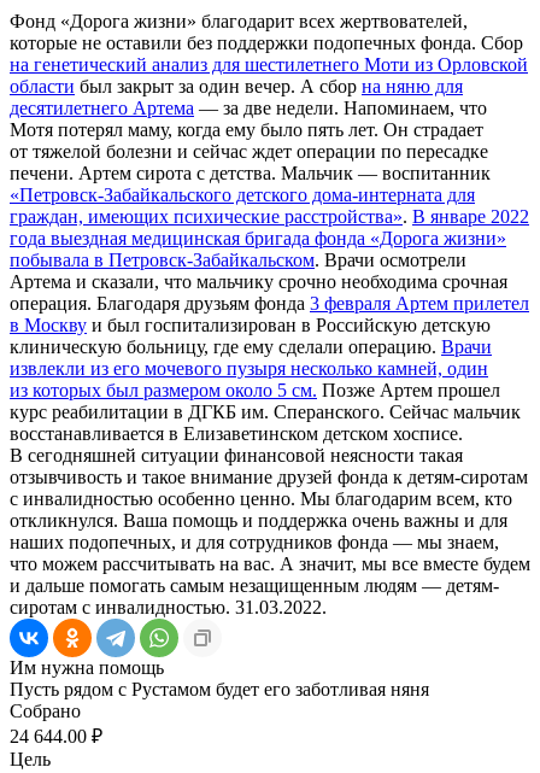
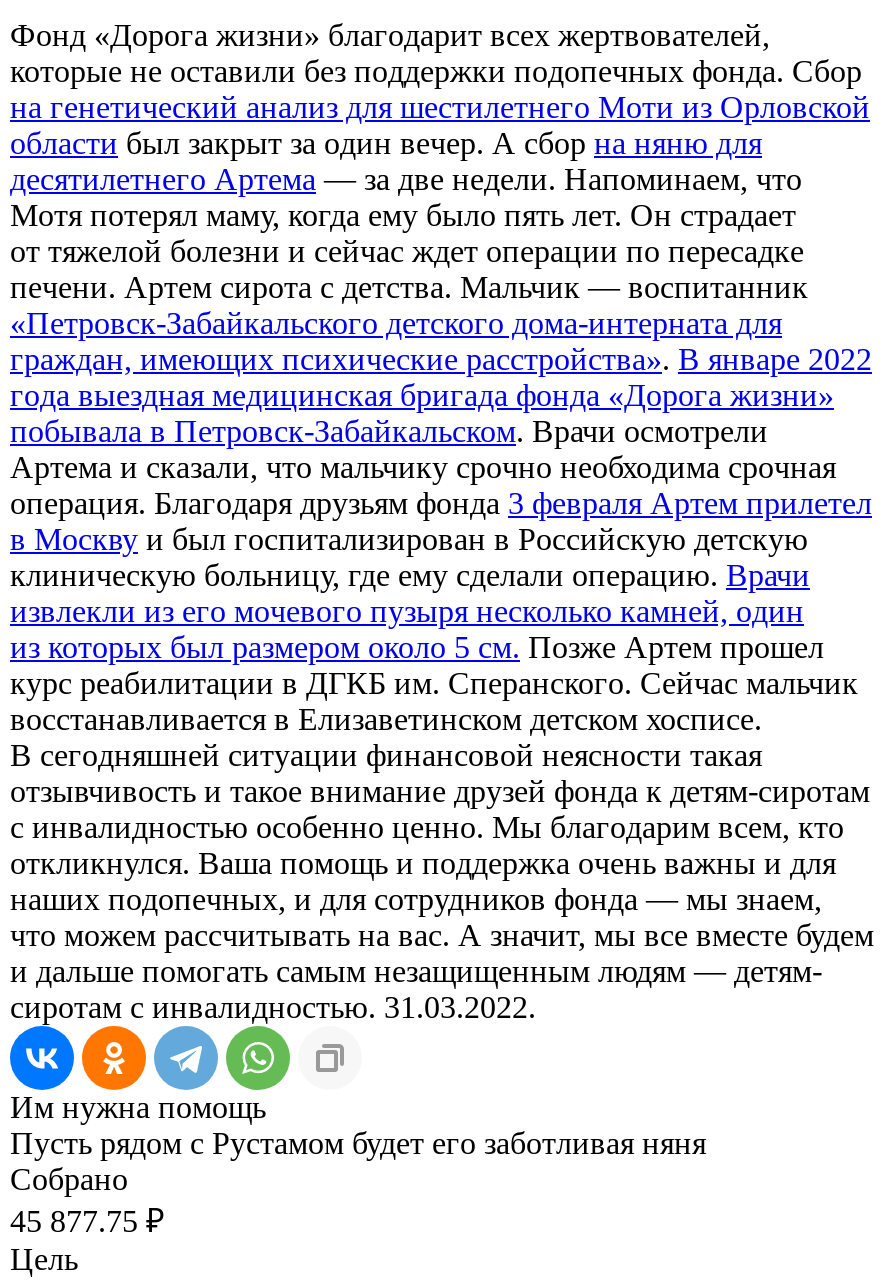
[10,726,102,746] 24 644.00 ₽ -> [10,1204,164,1238] 45 877.75 ₽

